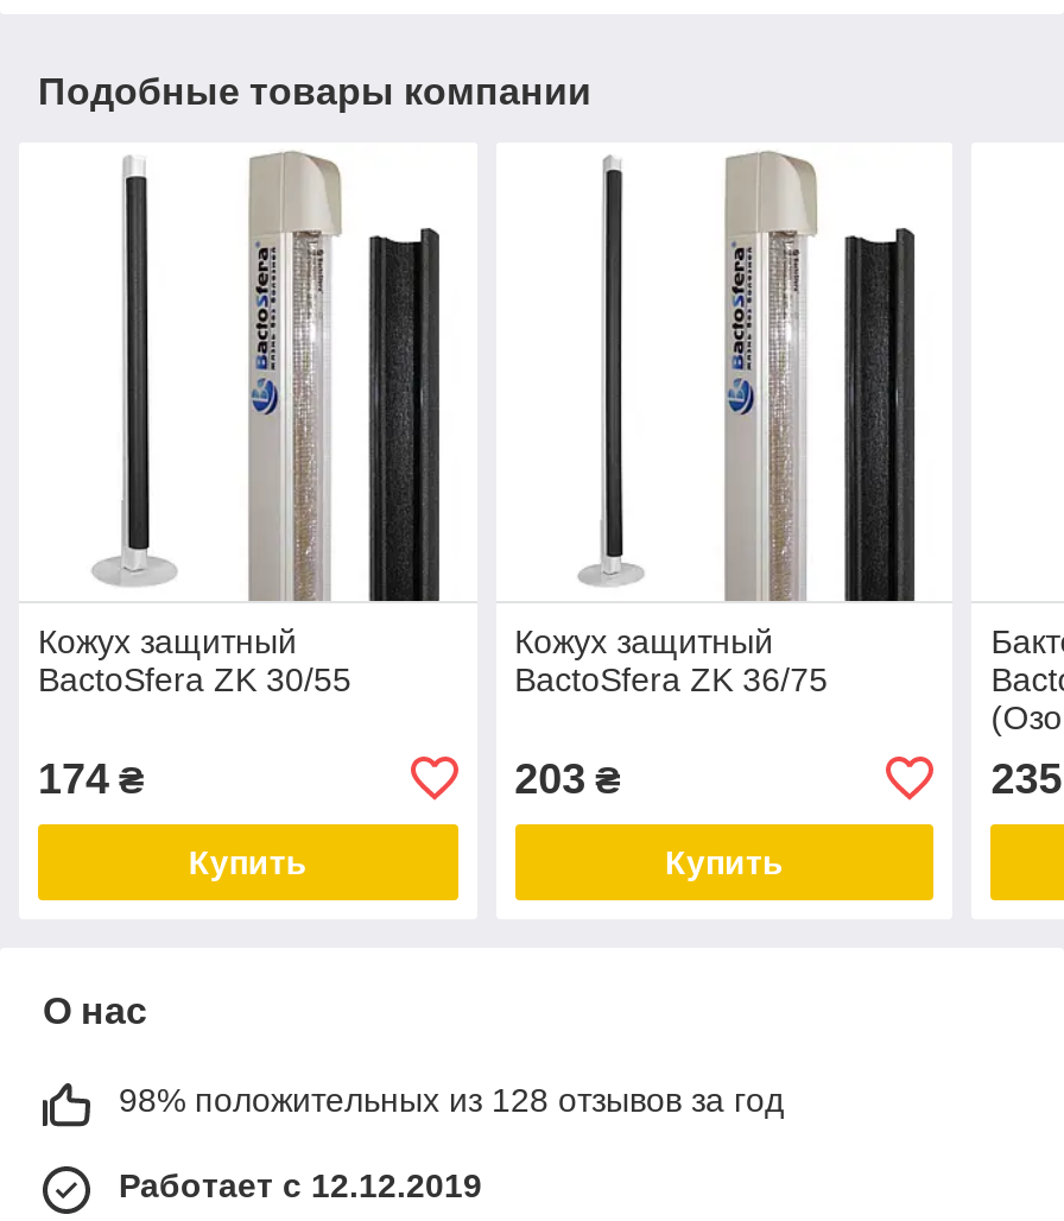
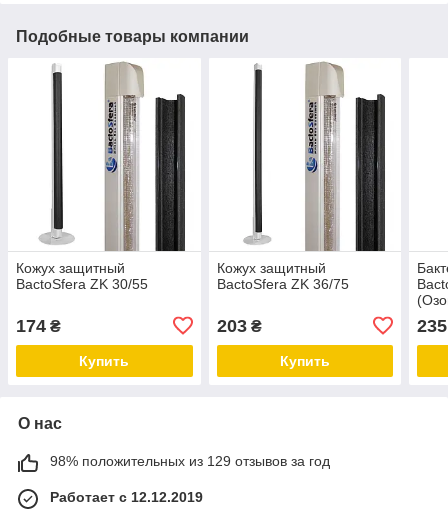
[119,1080,784,1118] 98% положительных из 128 отзывов за год -> [50,453,330,469] 98% положительных из 129 отзывов за год

